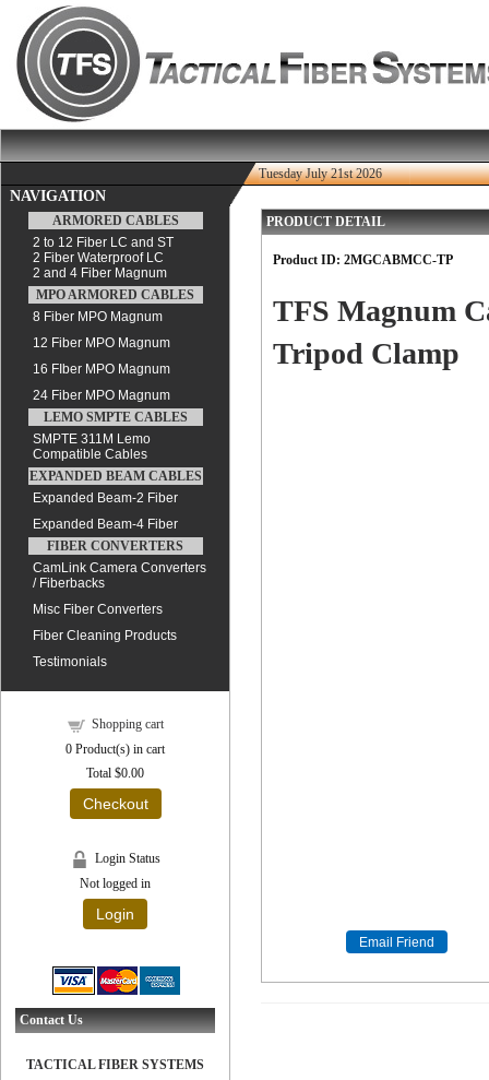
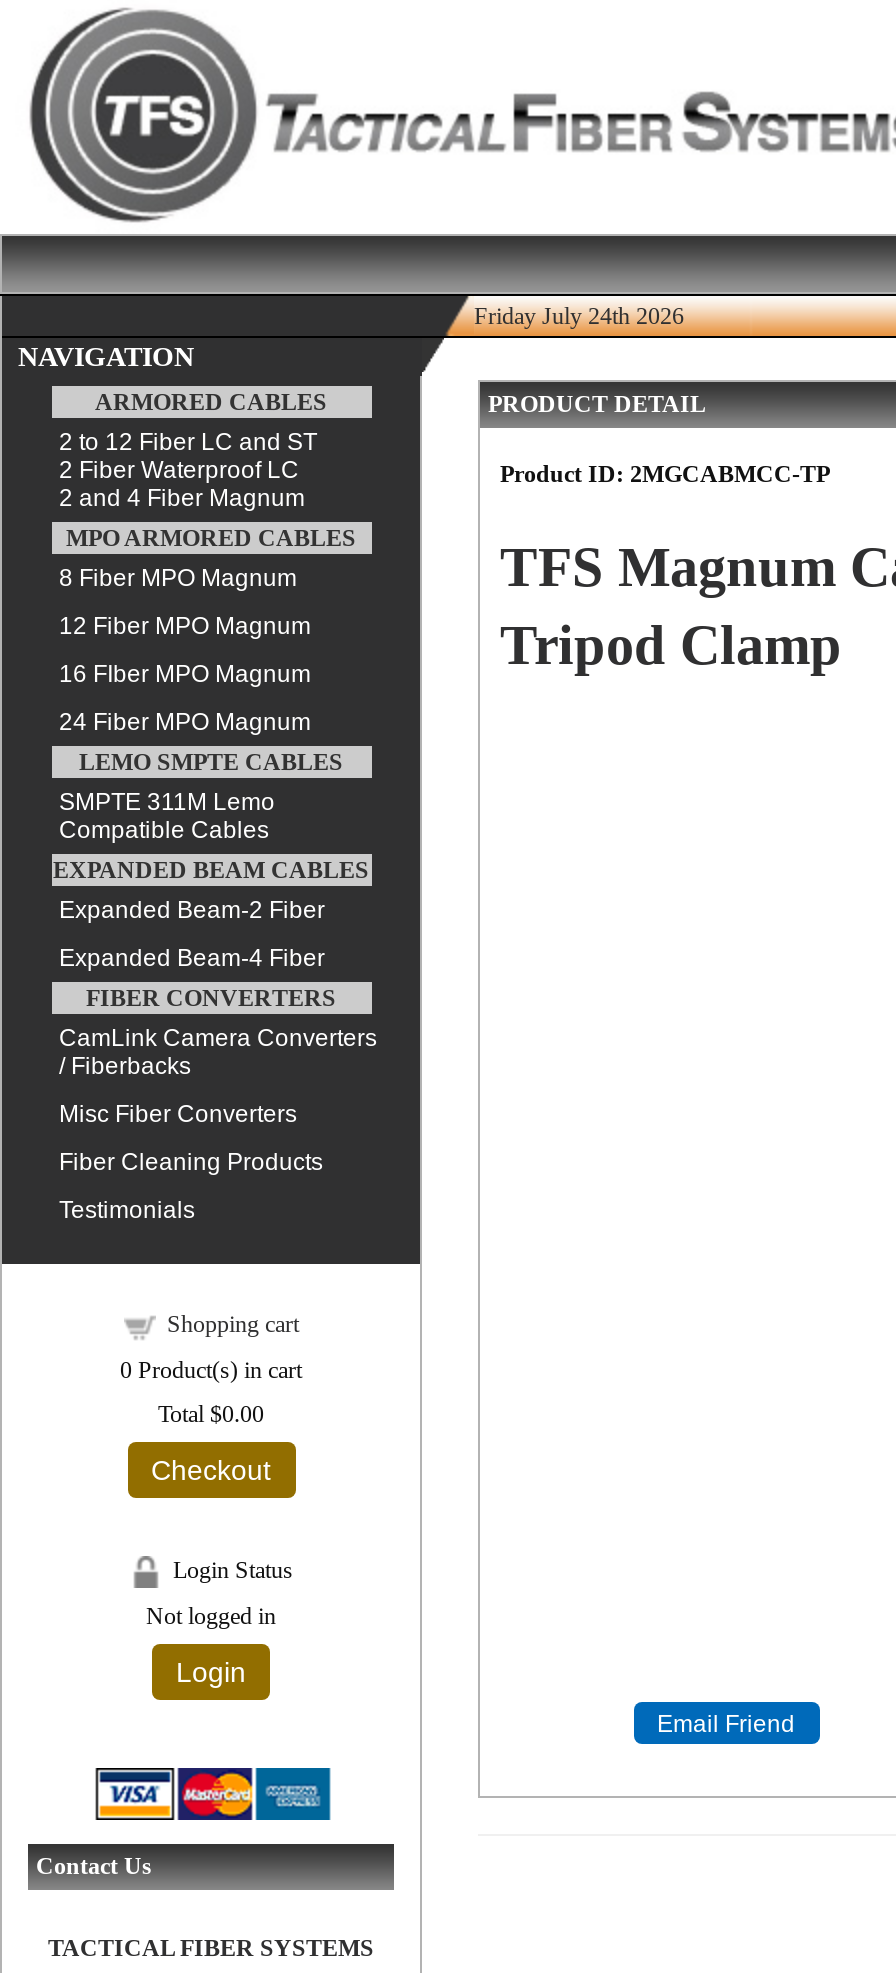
[259,166,382,181] Tuesday July 21st 2026 -> [474,302,684,330] Friday July 24th 2026

